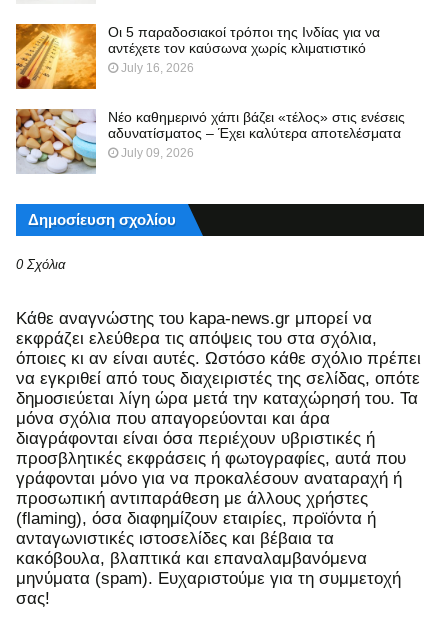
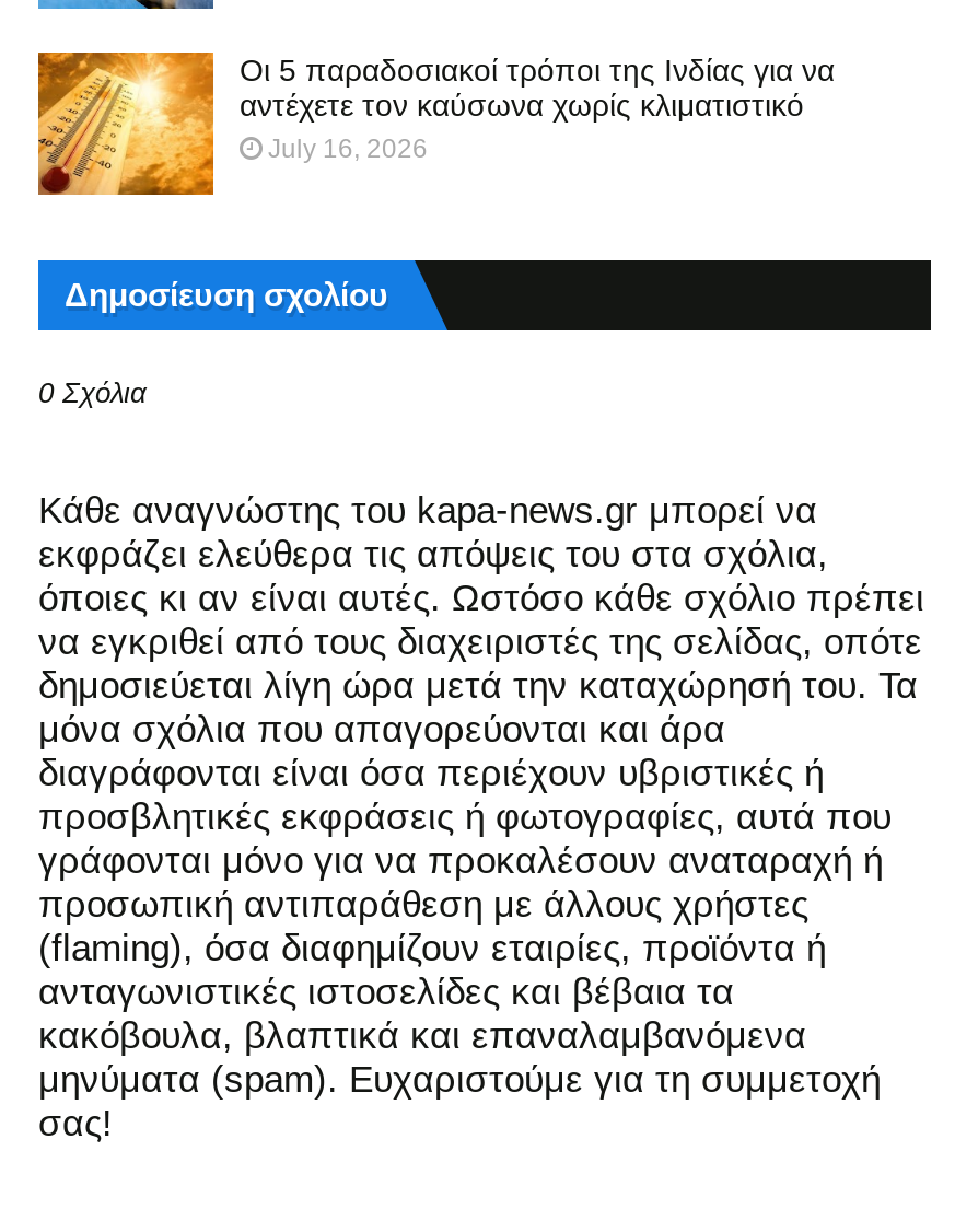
[15,108,405,174] [image] | Νέο καθημερινό χάπι βάζει «τέλος» στις ενέσεις | αδυνατίσματος – Έχει καλύτερα αποτελέσματα | July 09, 2026 -> none

